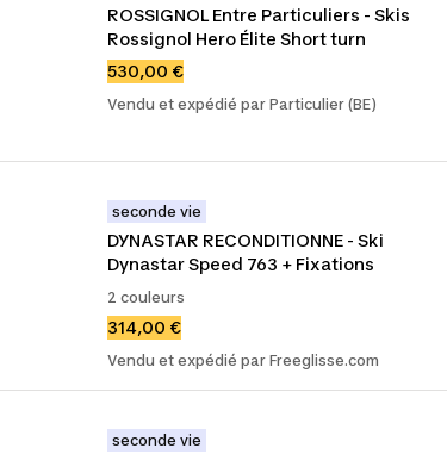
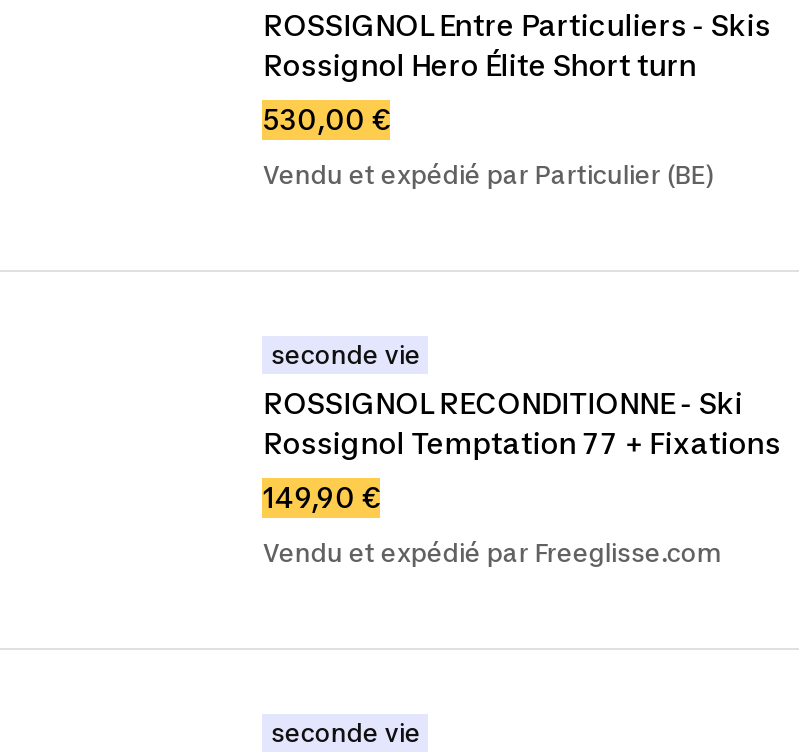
[108,230,384,337] DYNASTAR RECONDITIONNE - Ski | Dynastar Speed 763 + Fixations | 2 couleurs | 314,00 € -> [263,386,781,514] ROSSIGNOL RECONDITIONNE - Ski | Rossignol Temptation 77 + Fixations | 149,90 €
moved [108,352,379,369] -> [263,538,719,568]: Vendu et expédié par Freeglisse.com

